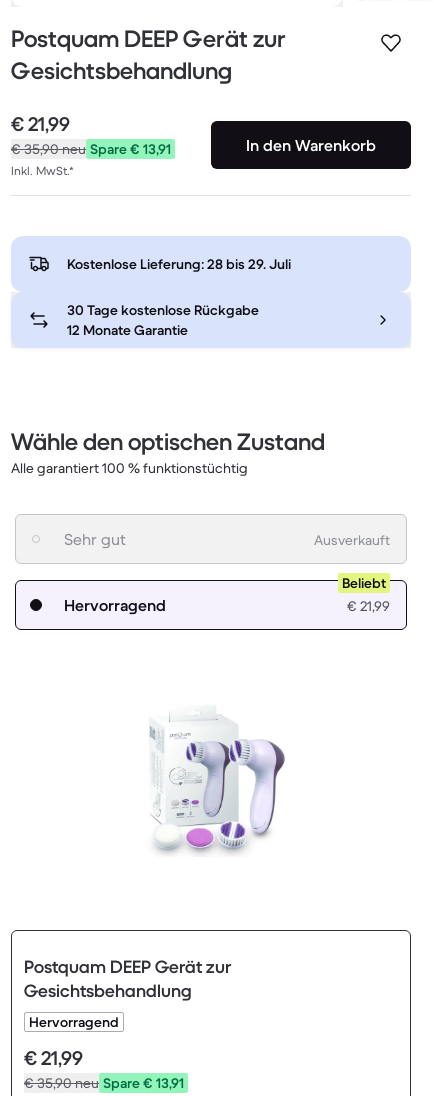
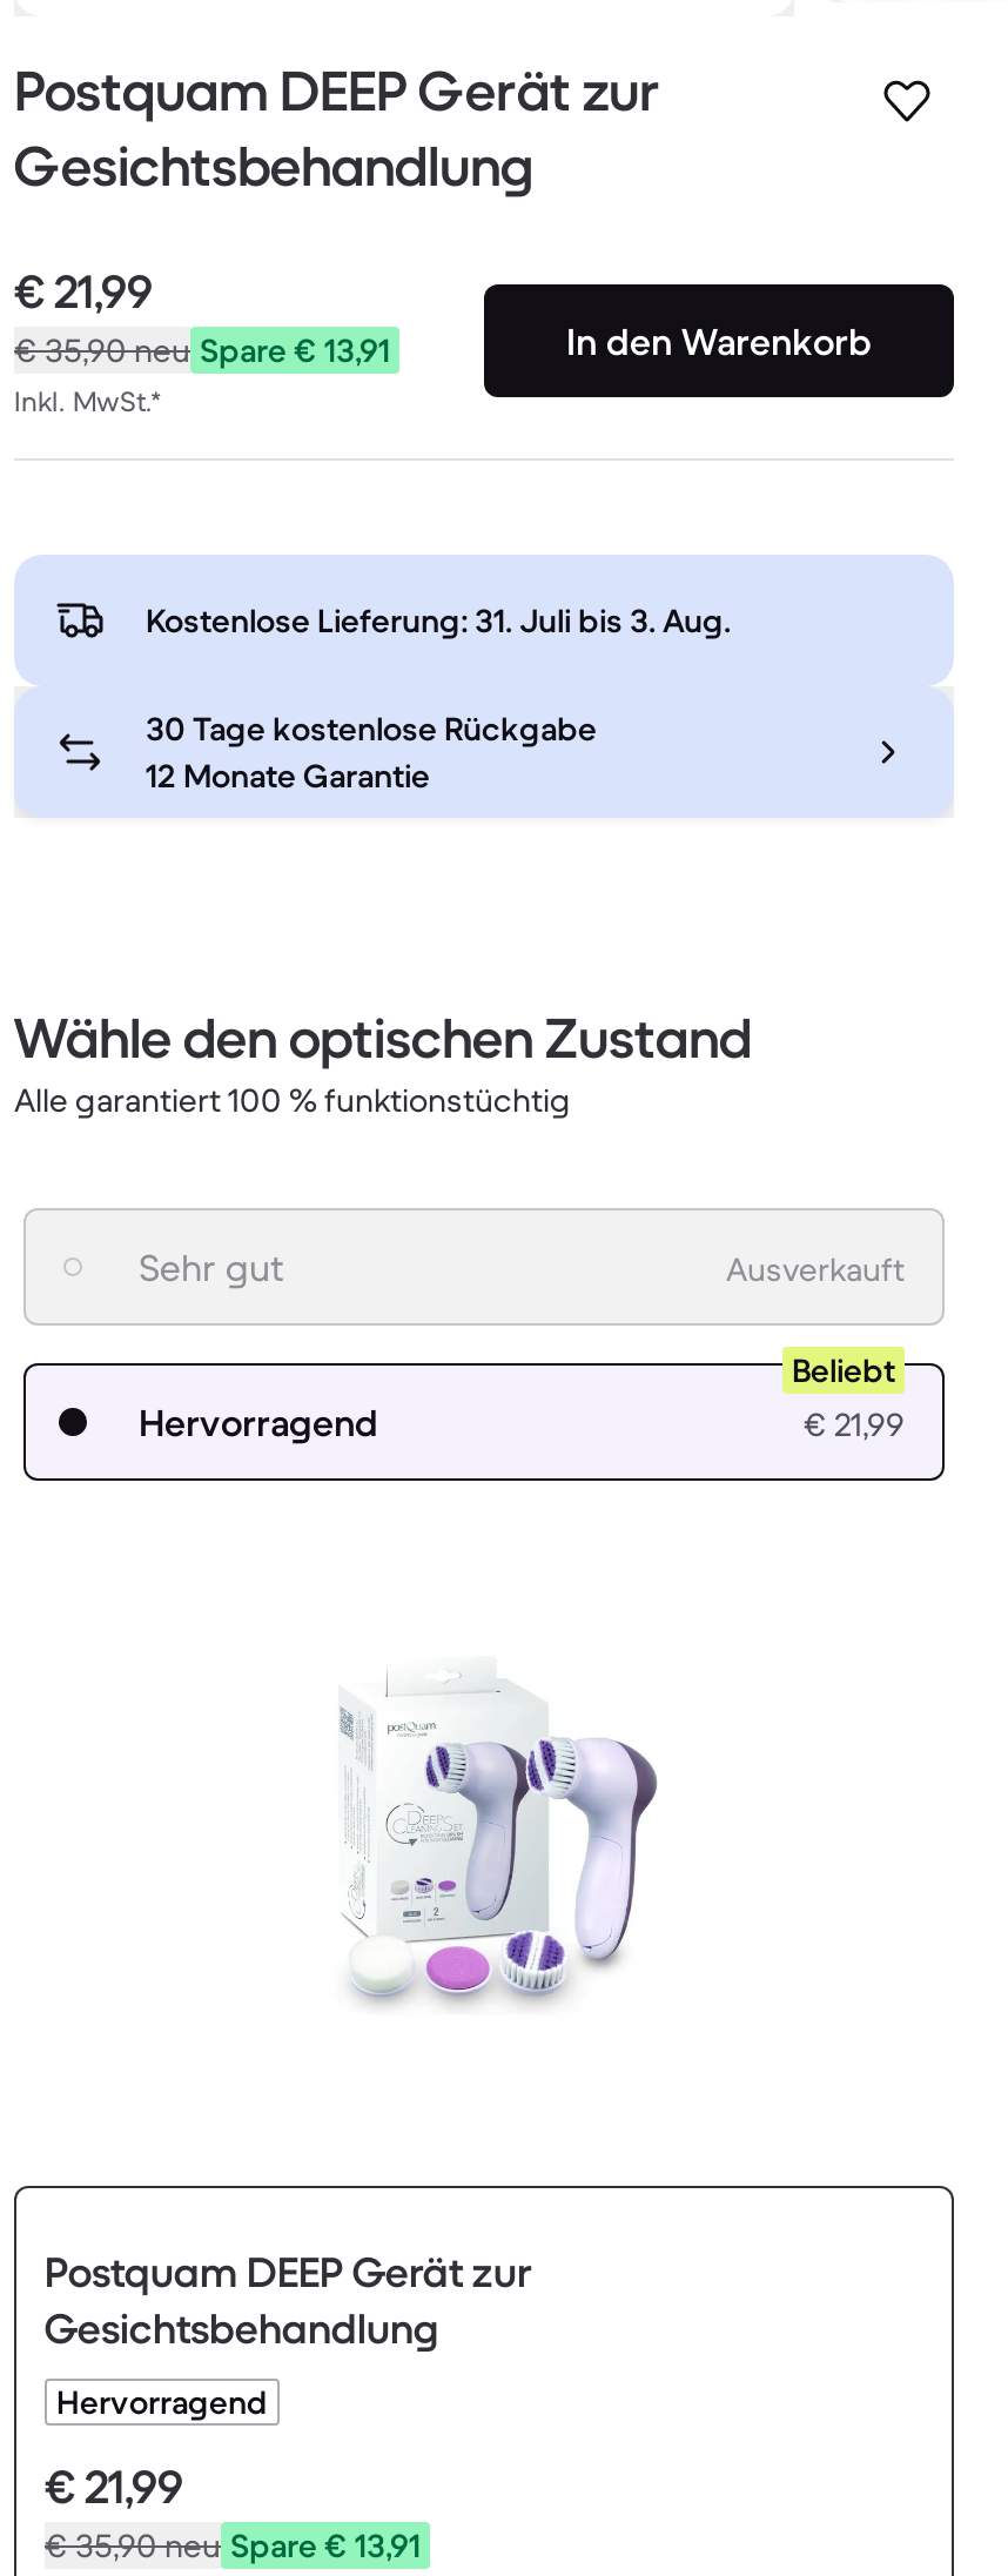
[67,255,291,273] Kostenlose Lieferung: 28 bis 29. Juli -> [146,600,731,643] Kostenlose Lieferung: 31. Juli bis 3. Aug.

